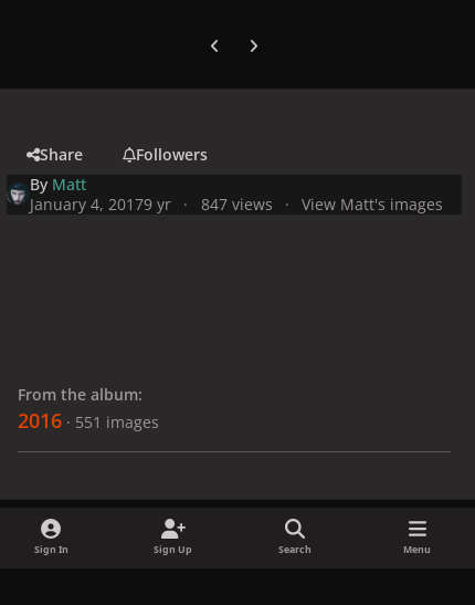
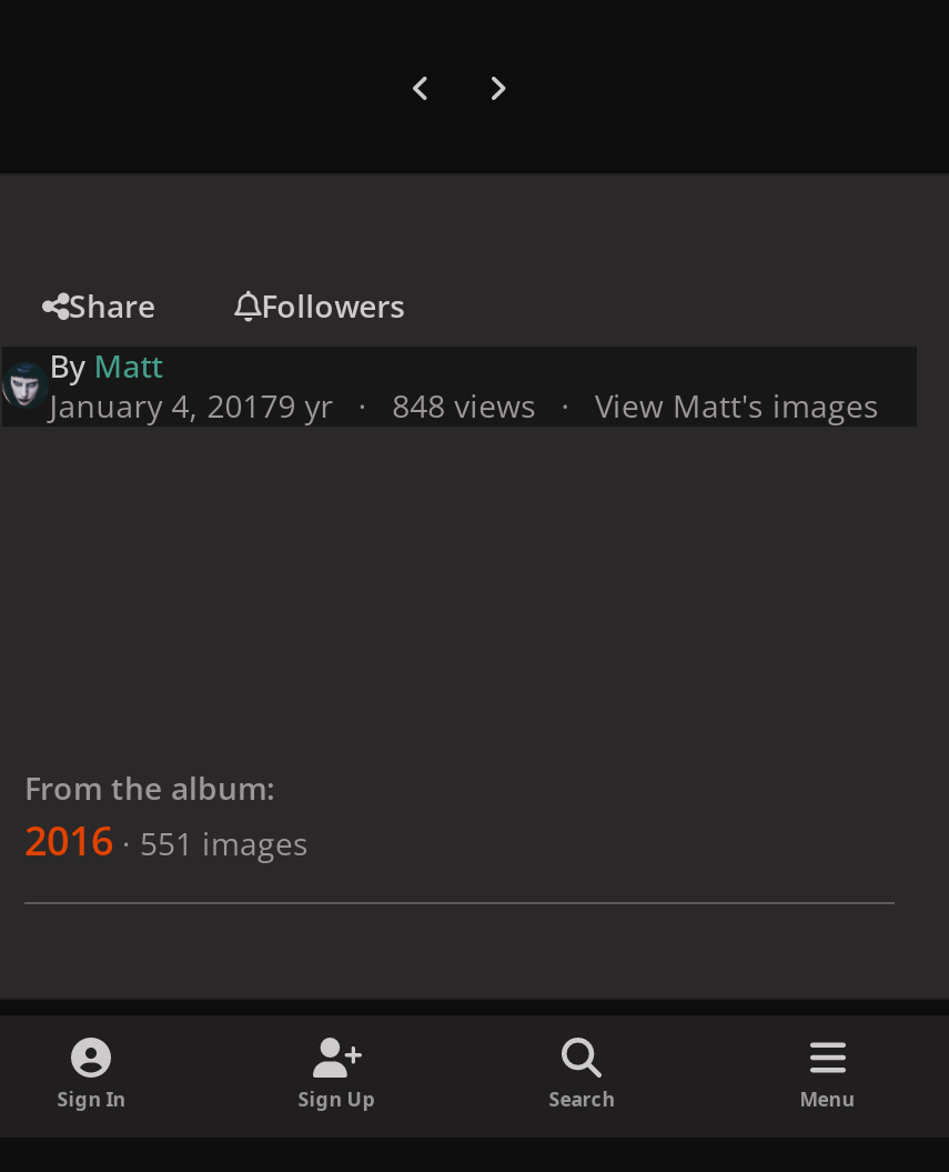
[30,193,443,214] January 4, 20179 yr 847 views View Matt's images -> [49,383,879,425] January 4, 20179 yr 848 views View Matt's images

